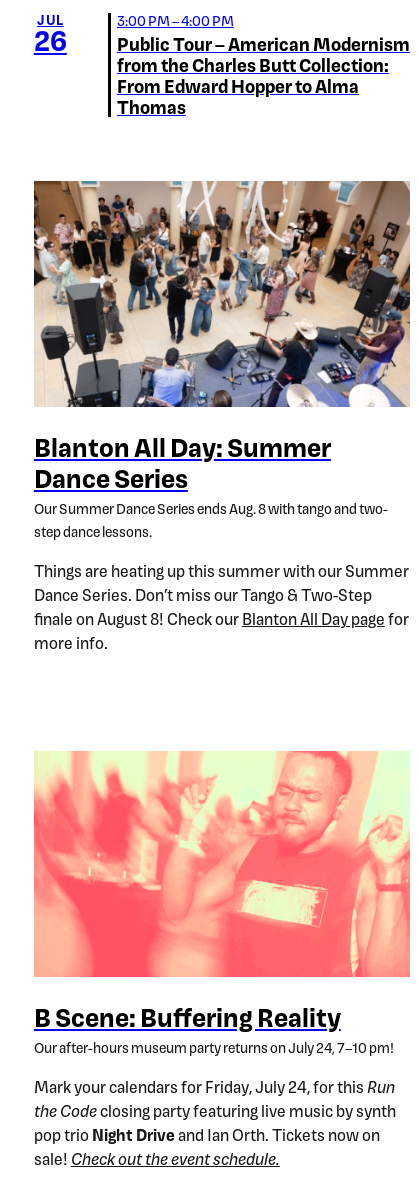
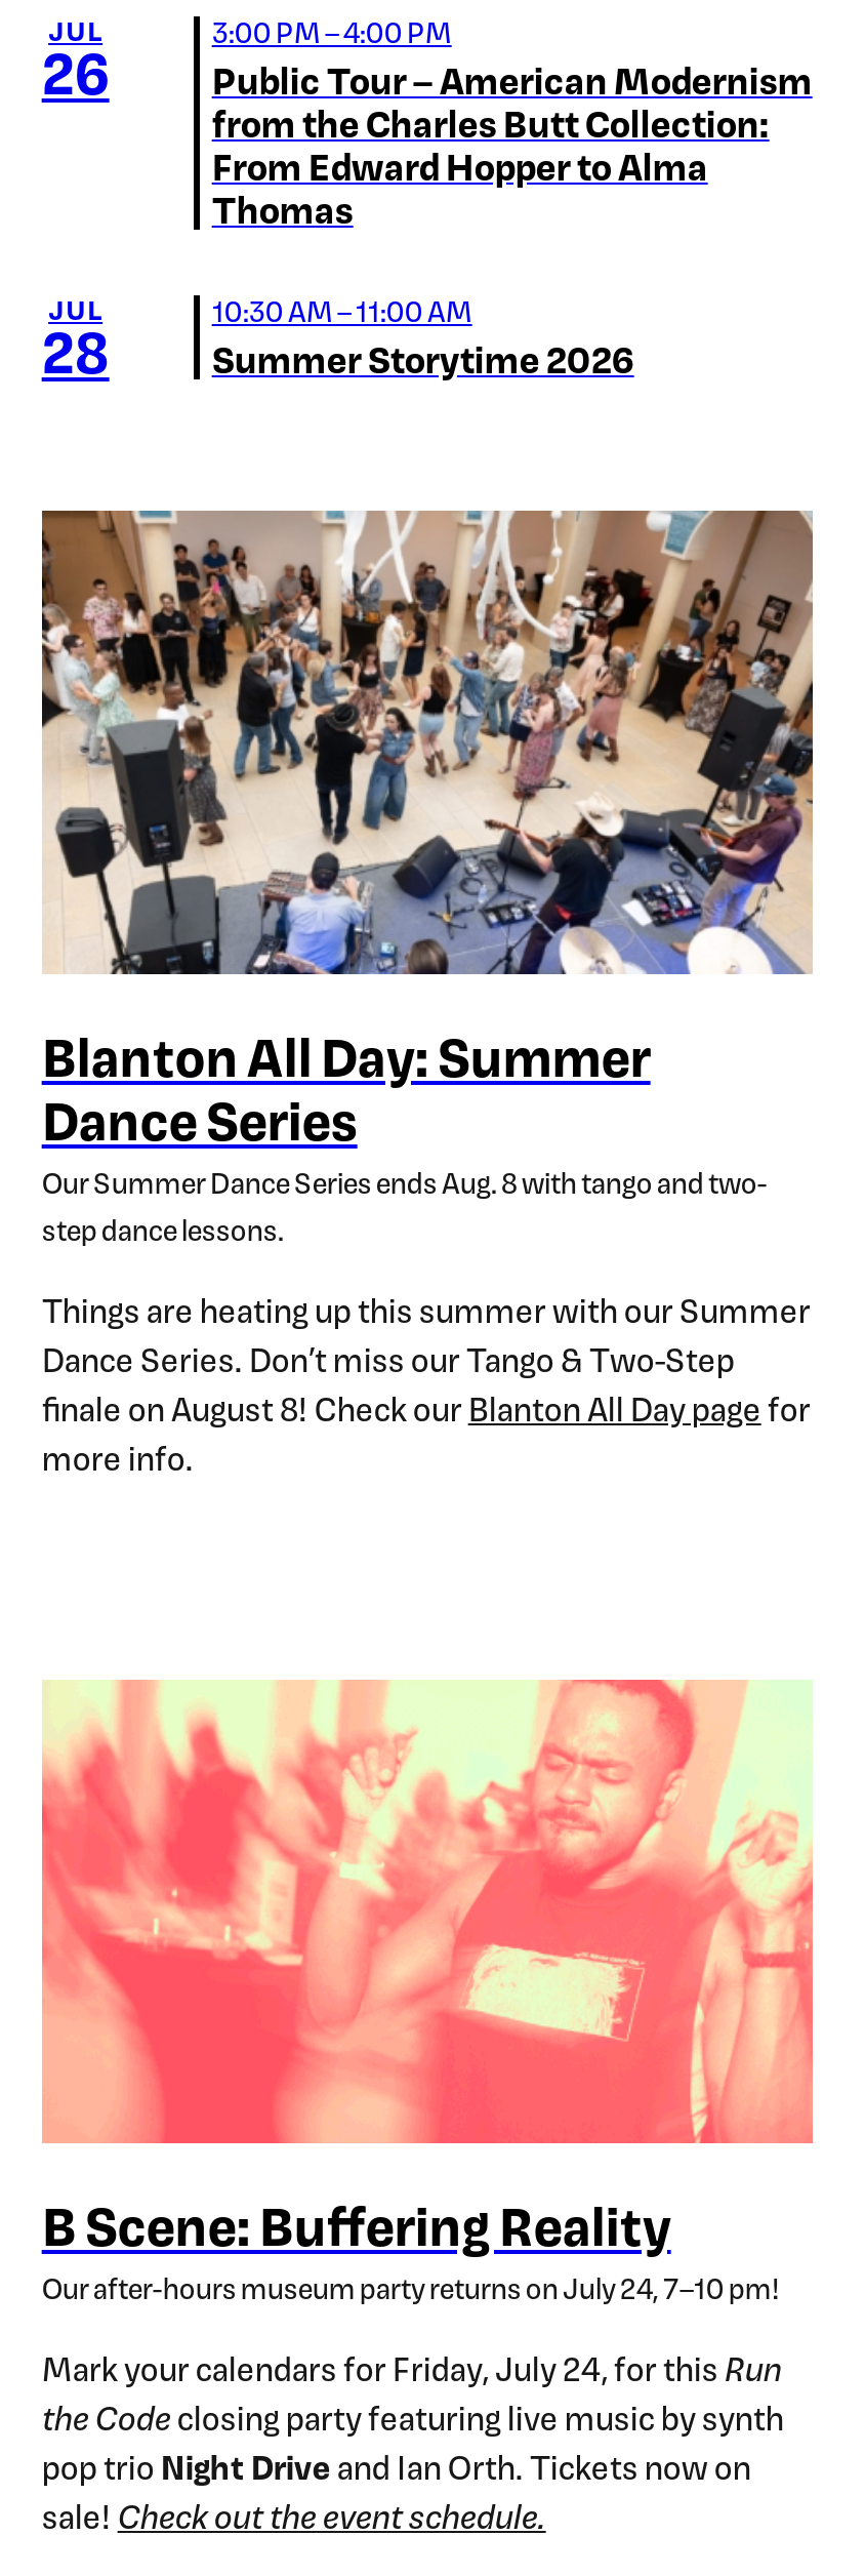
none -> [42,291,109,388] JUL | 28
none -> [212,291,634,381] 10:30 AM – 11:00 AM | Summer Storytime 2026

